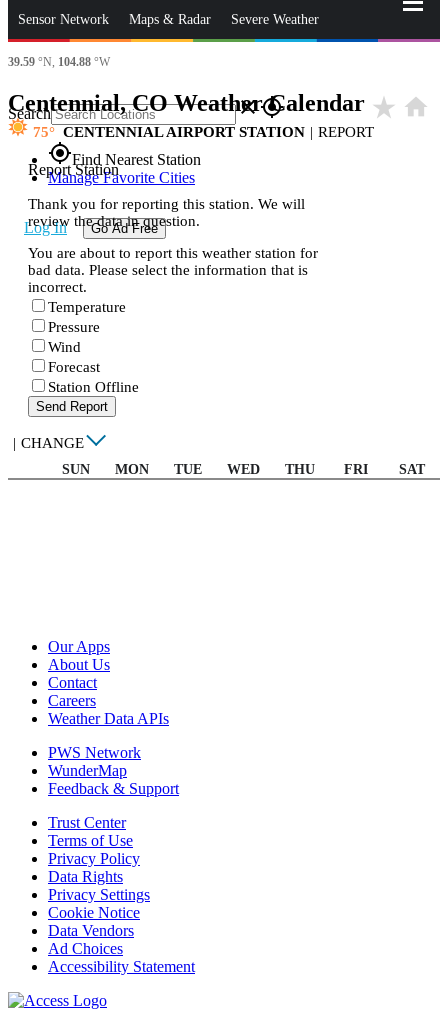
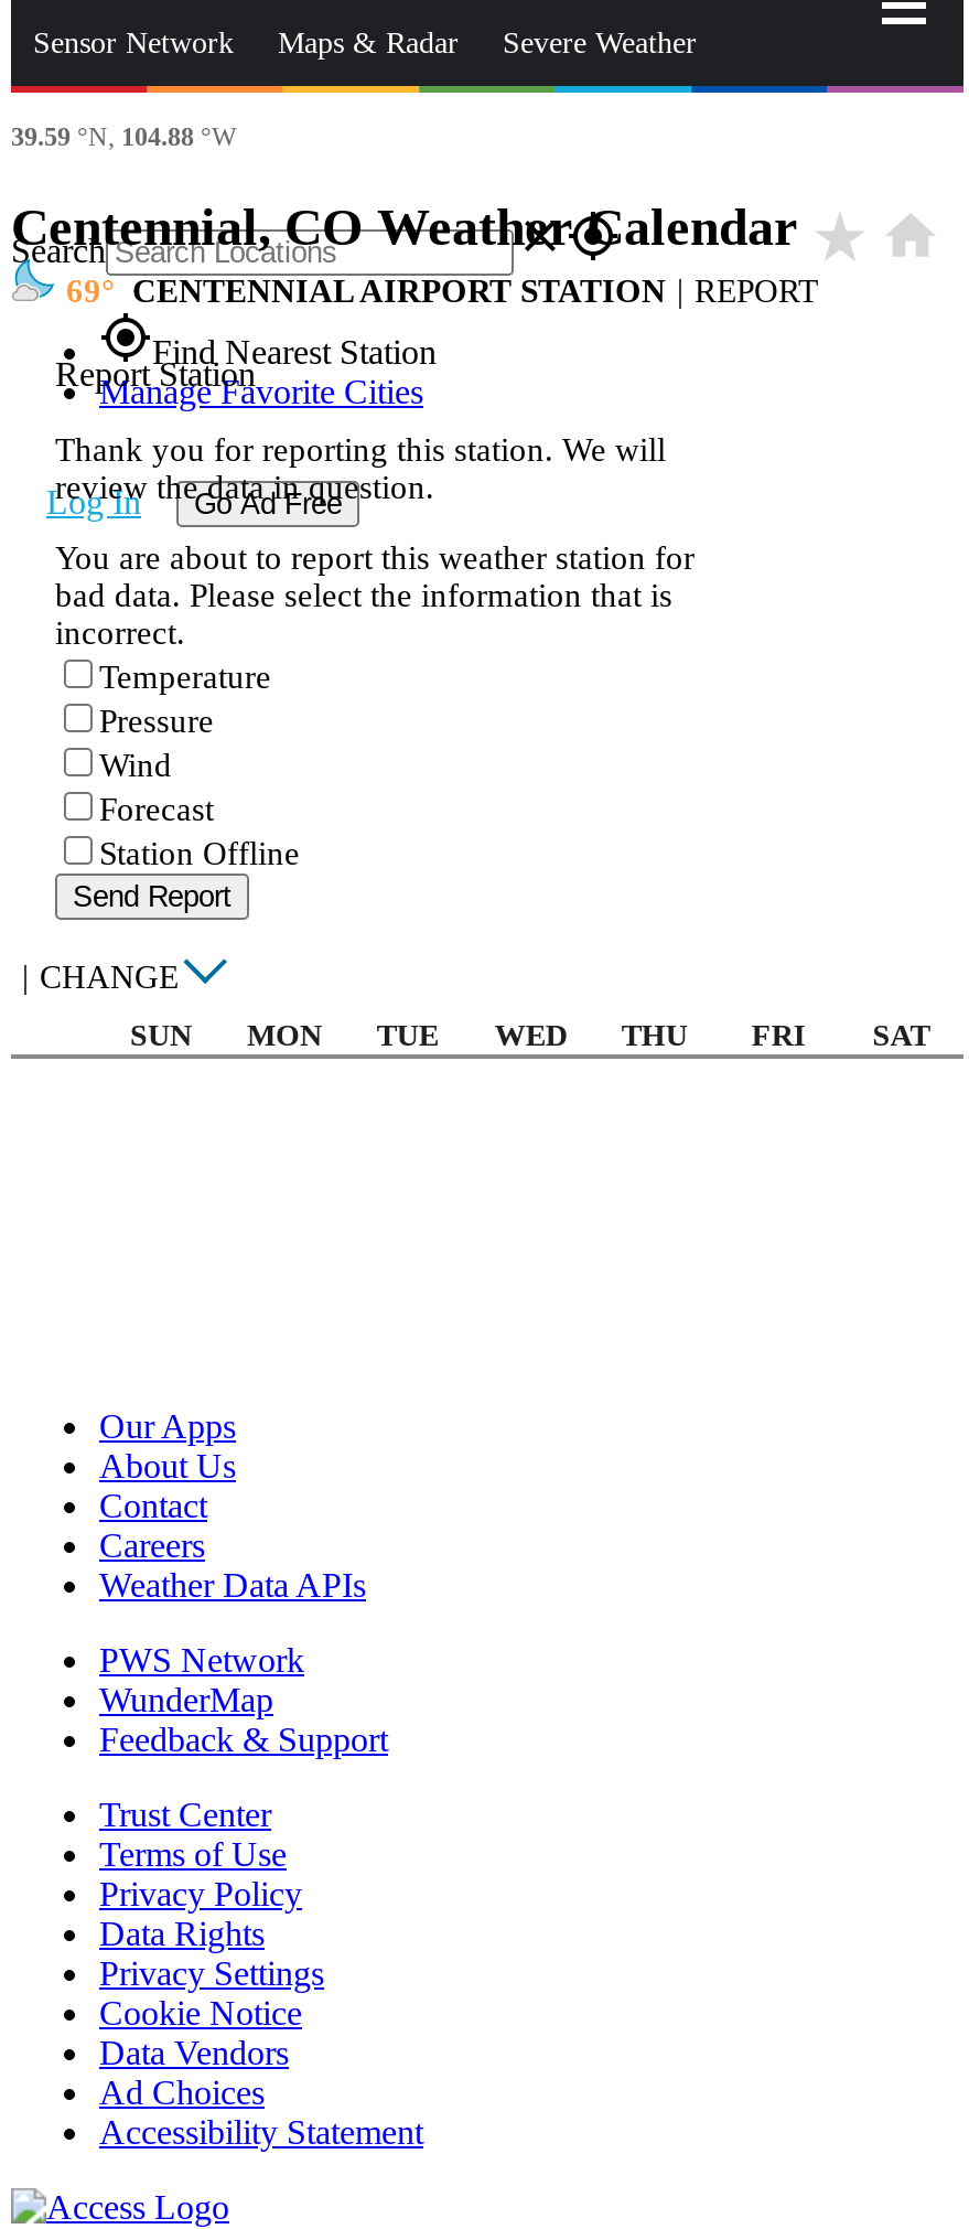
[33,124,49,140] 75 -> [66,273,101,309] 69

